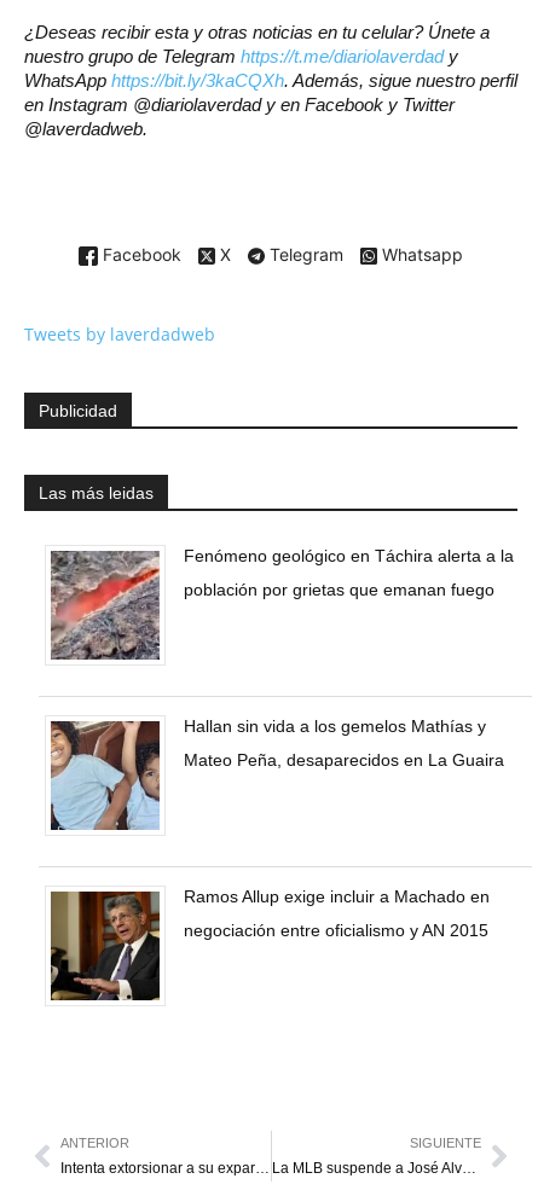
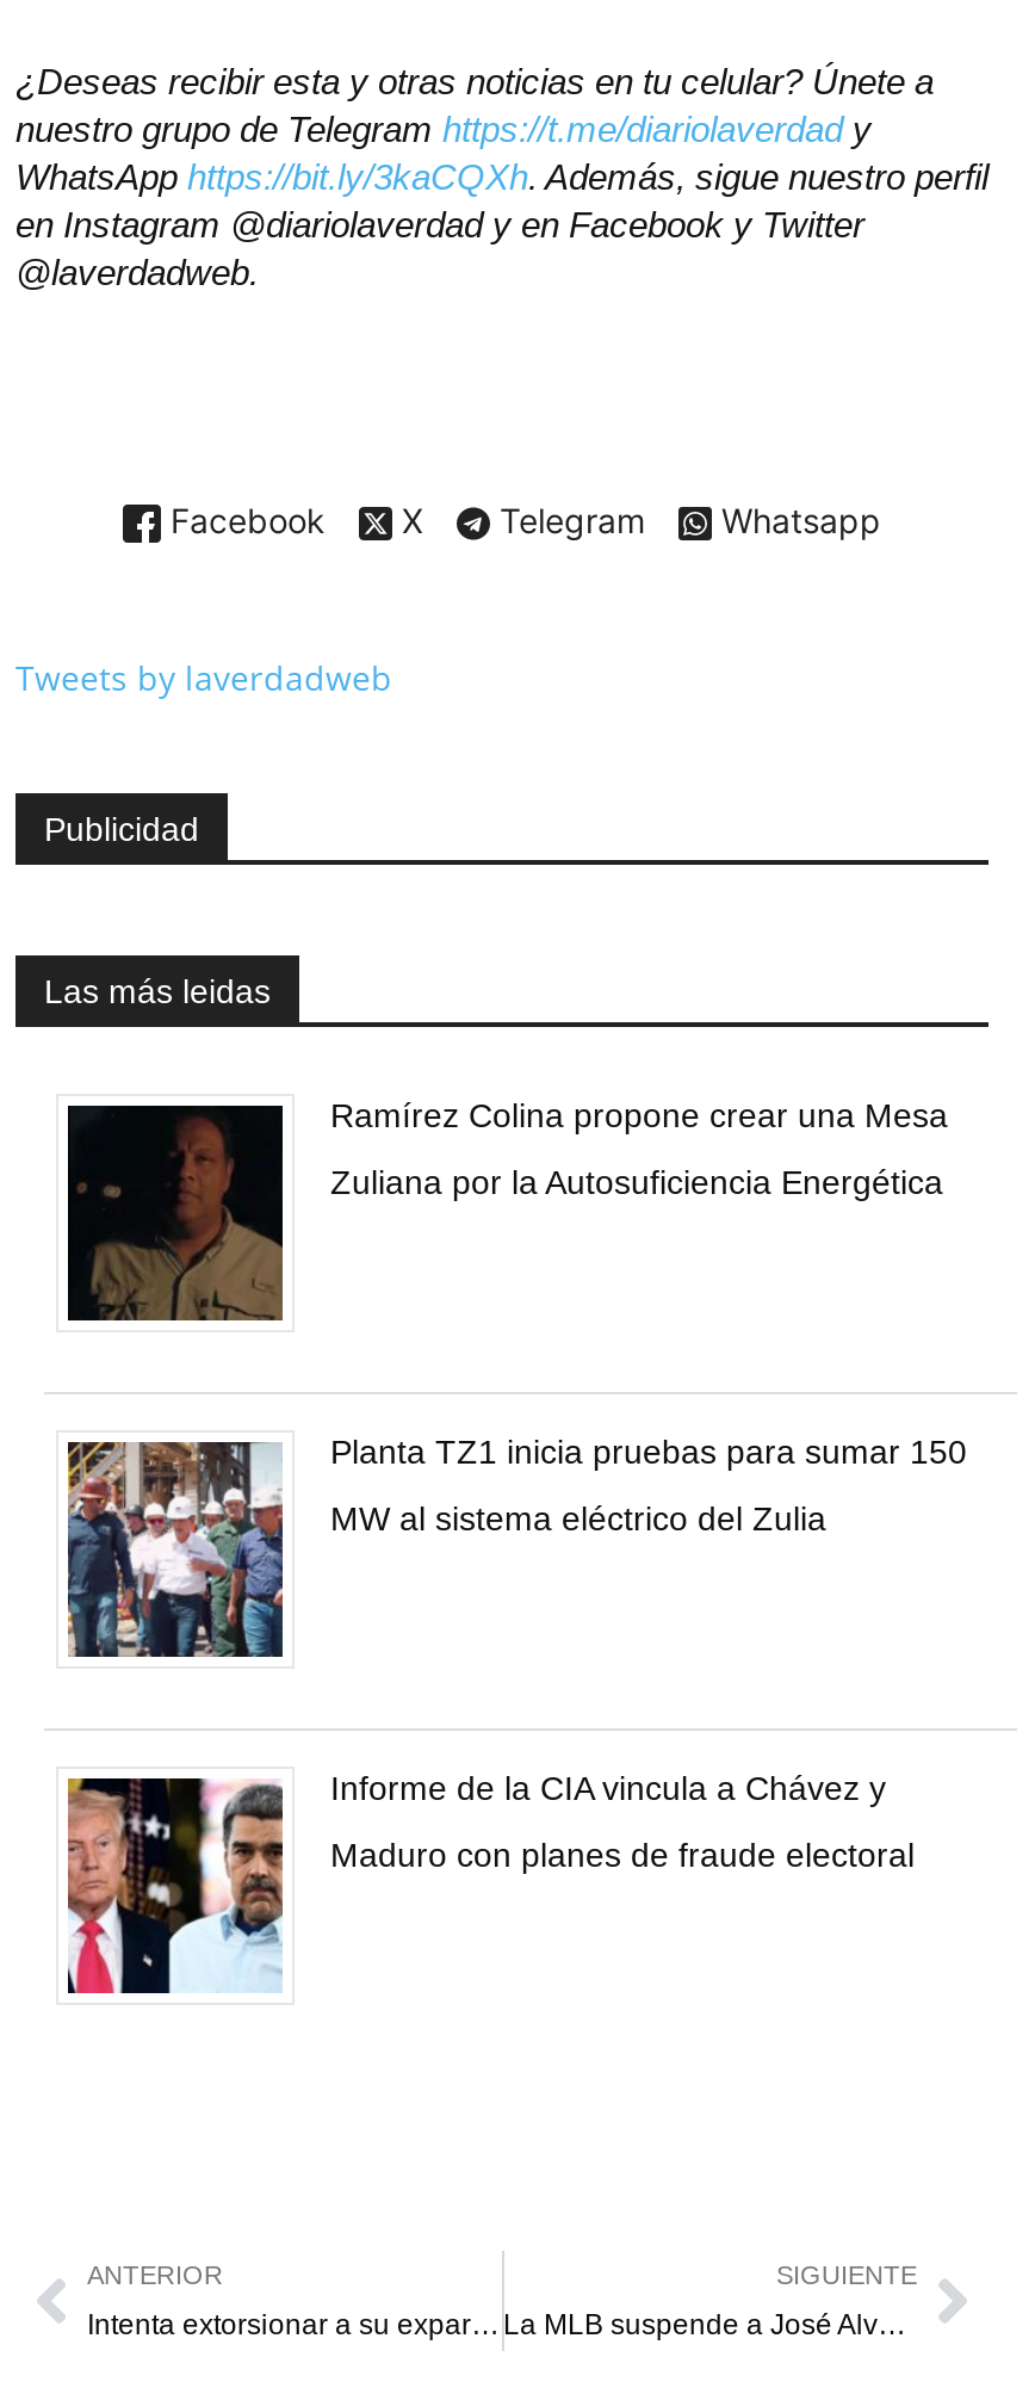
[50,546,514,661] [image] | Fenómeno geológico en Táchira alerta a la -> [66,1096,948,1320] [image] | Ramírez Colina propone crear una Mesa
[184,580,494,599] población por grietas que emanan fuego -> [330,1163,943,1201] Zuliana por la Autosuficiencia Energética
[50,716,486,831] [image] | Hallan sin vida a los gemelos Mathías y -> [66,1432,967,1659] [image] | Planta TZ1 inicia pruebas para sumar 150
[184,750,504,769] Mateo Peña, desaparecidos en La Guaira -> [330,1499,826,1537] MW al sistema eléctrico del Zulia
[50,886,490,1001] [image] | Ramos Allup exige incluir a Machado en -> [68,1768,886,1996] [image] | Informe de la CIA vincula a Chávez y
[184,920,488,940] negociación entre oficialismo y AN 2015 -> [330,1835,915,1873] Maduro con planes de fraude electoral

